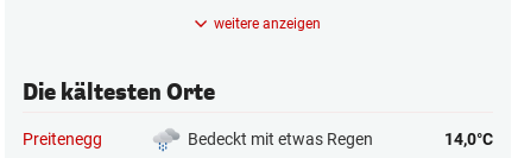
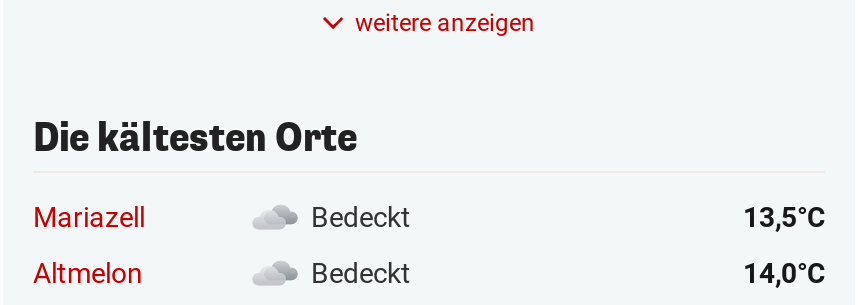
[23,129,373,148] Preitenegg | Bedeckt mit etwas Regen -> [33,201,825,289] Mariazell | Bedeckt | 13,5°C | Altmelon | Bedeckt

